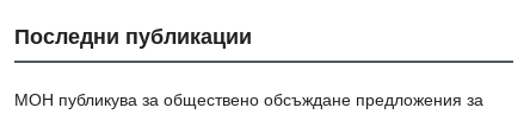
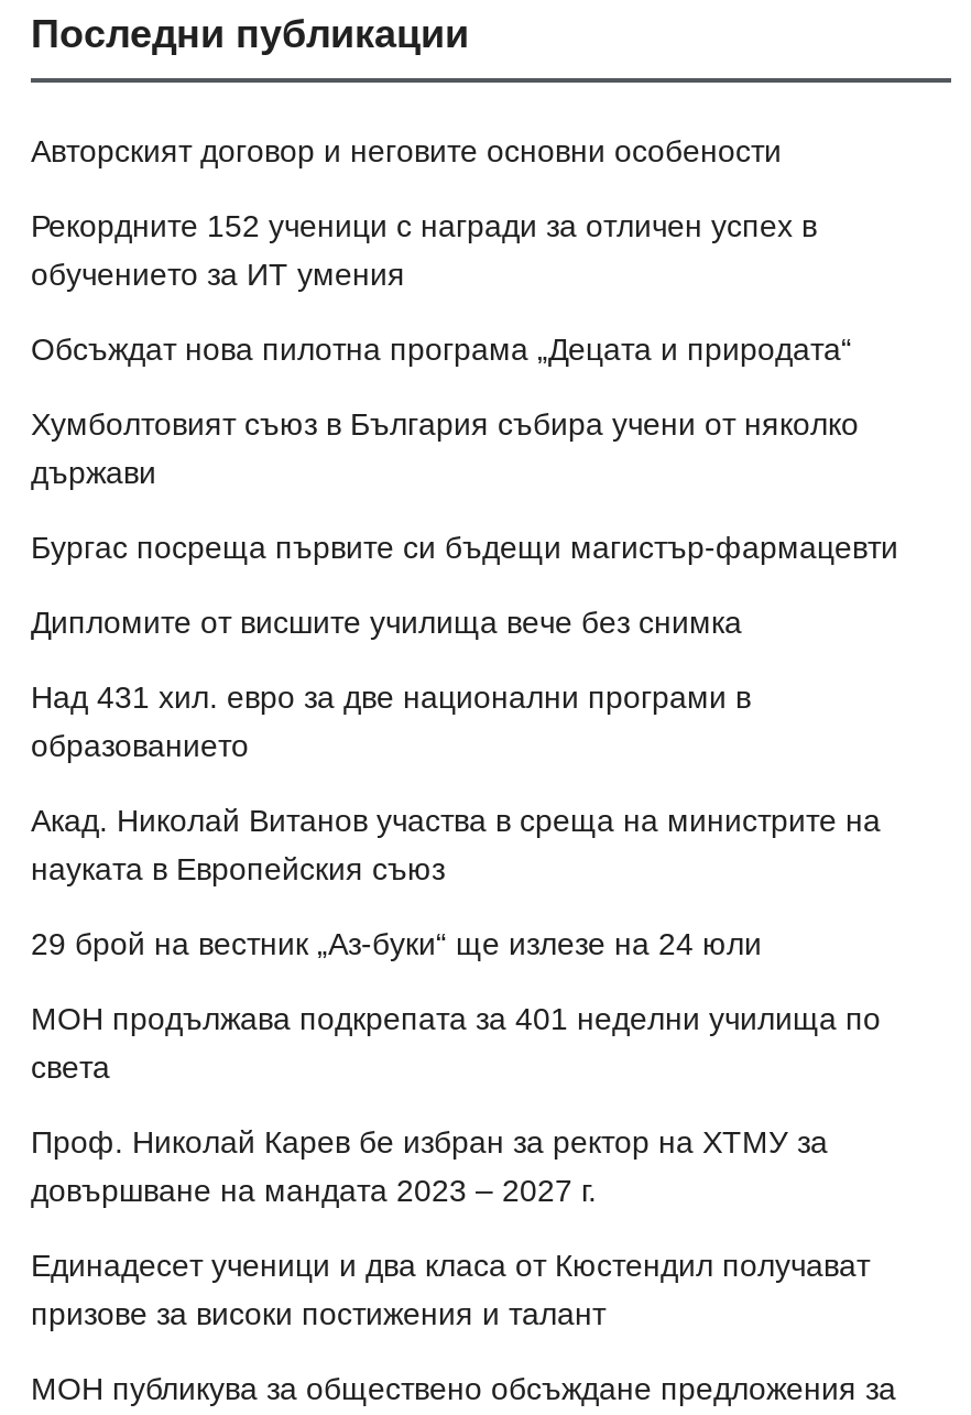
none -> [31,133,898,1331] Авторският договор и неговите основни особености | Рекордните 152 ученици с награди за отличен успех в | обучението за ИТ умения | Обсъждат нова пилотна програма „Децата и природата“ | Хумболтовият съюз в България събира учени от няколко | държави | Бургас посреща първите си бъдещи магистър-фармацевти | Дипломите от висшите училища вече без снимка | Над 431 хил. евро за две национални програми в | образованието | Акад. Николай Витанов участва в среща на министрите на | науката в Европейския съюз | 29 брой на вестник „Аз-буки“ ще излезе на 24 юли | МОН продължава подкрепата за 401 неделни училища по | света | Проф. Николай Карев бе избран за ректор на ХТМУ за | довършване на мандата 2023 – 2027 г. | Единадесет ученици и два класа от Кюстендил получават | призове за високи постижения и талант

